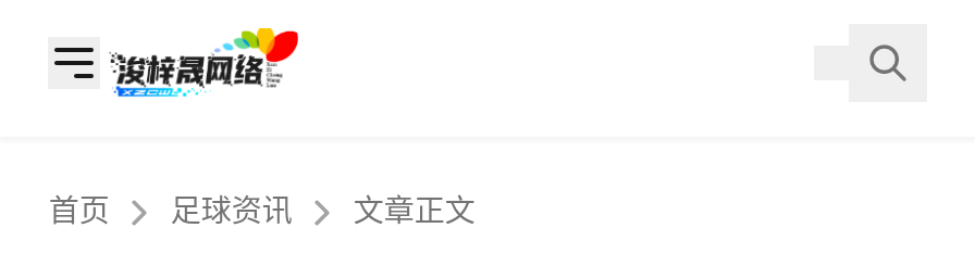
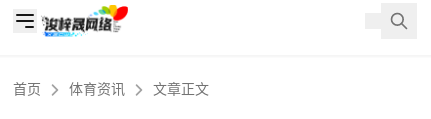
[171,195,292,228] 足球资讯 -> [69,82,125,97] 体育资讯

